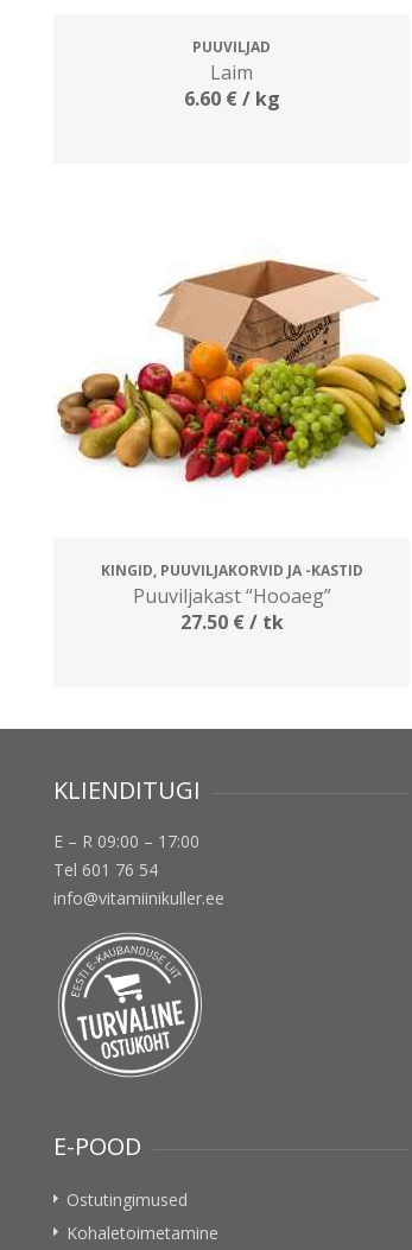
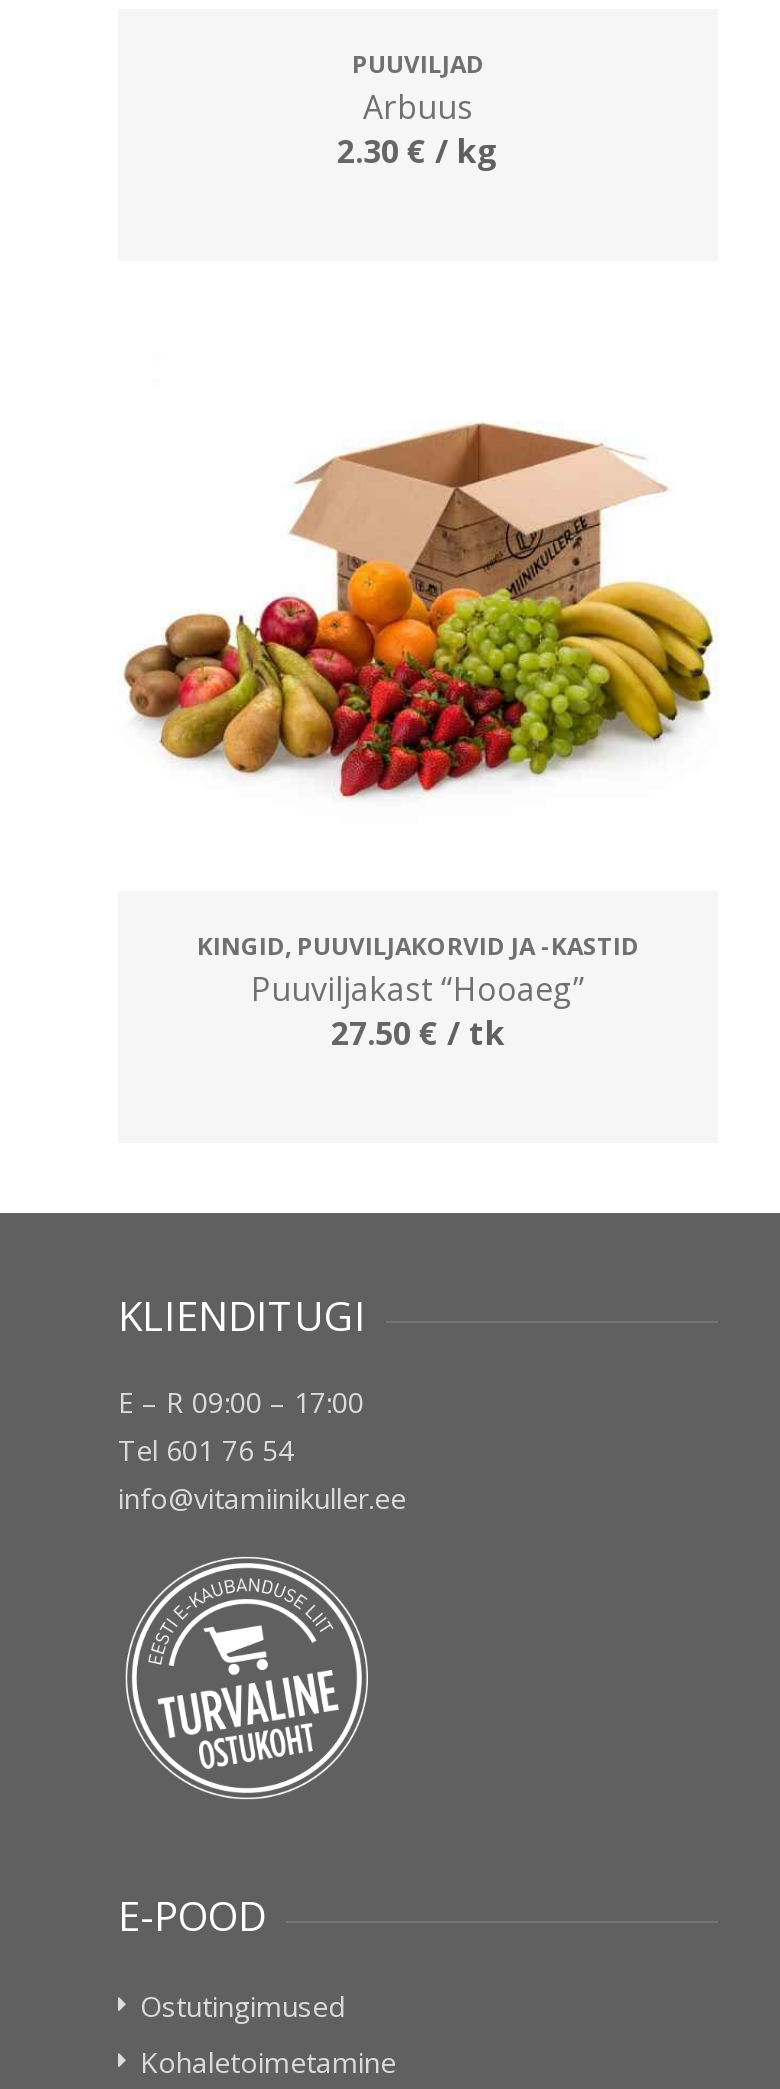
[183,59,280,111] Laim | 6.60 €/ kg -> [337,84,499,172] Arbuus | 2.30 €/ kg

